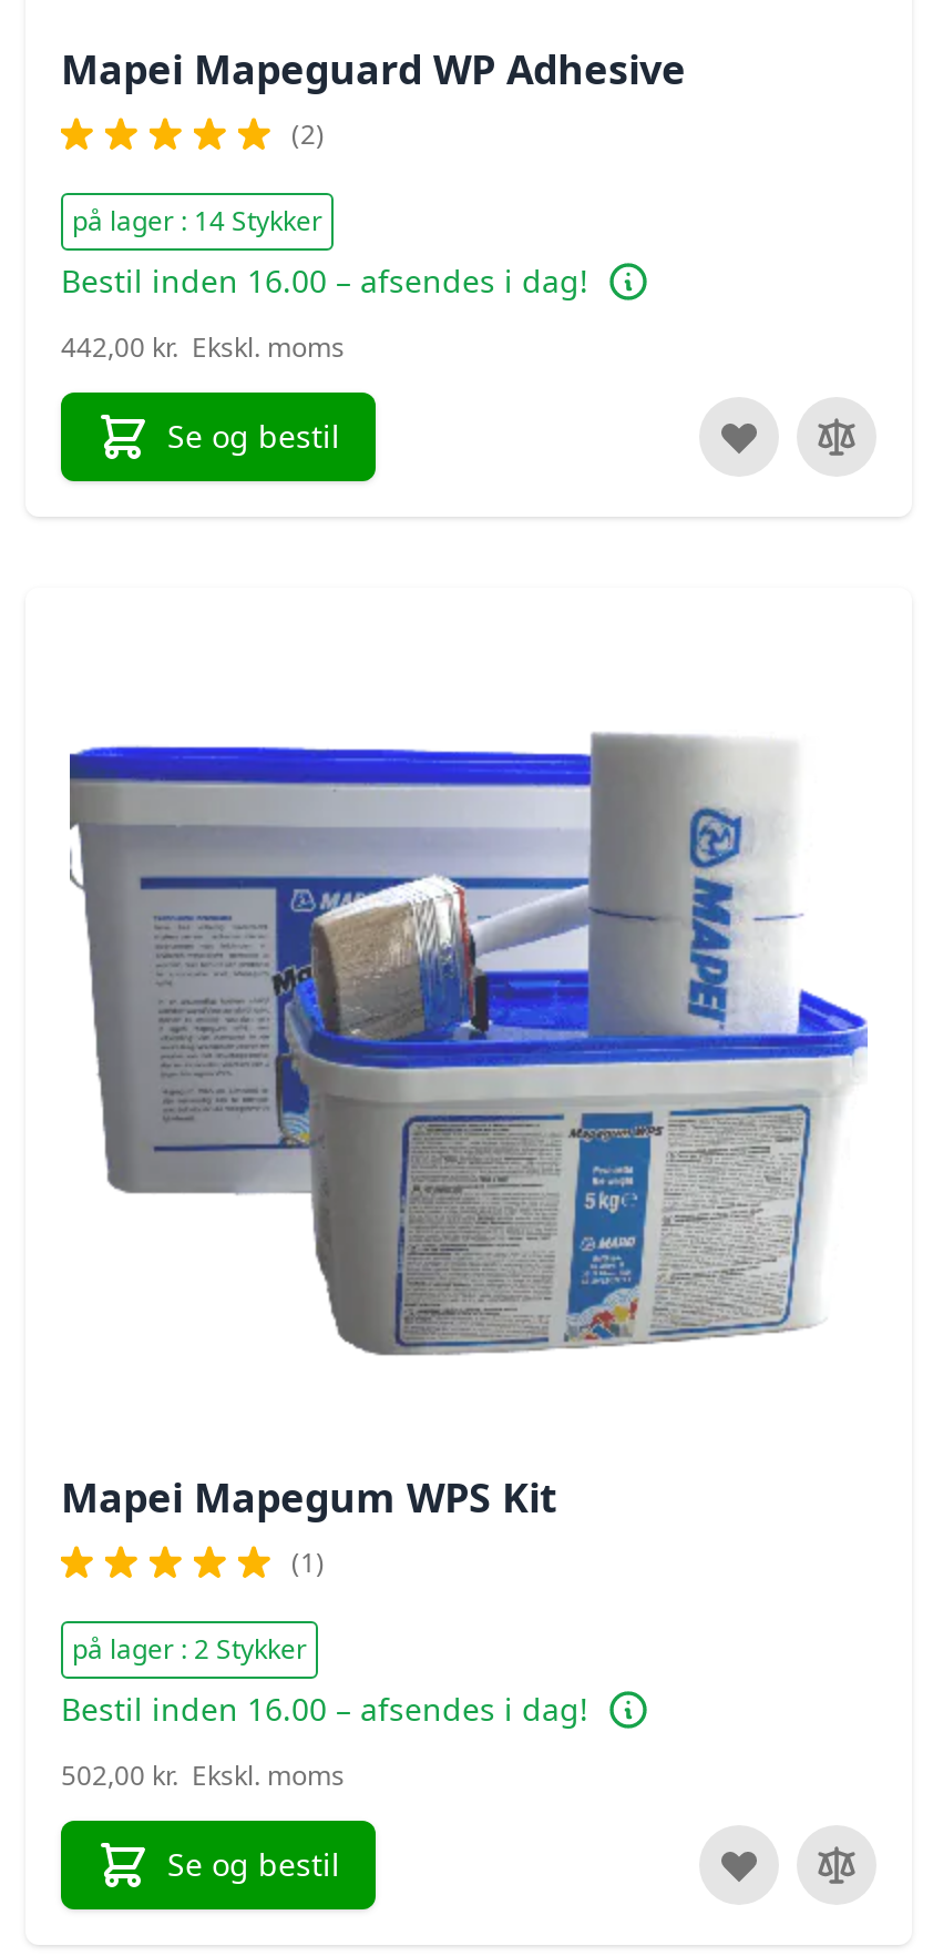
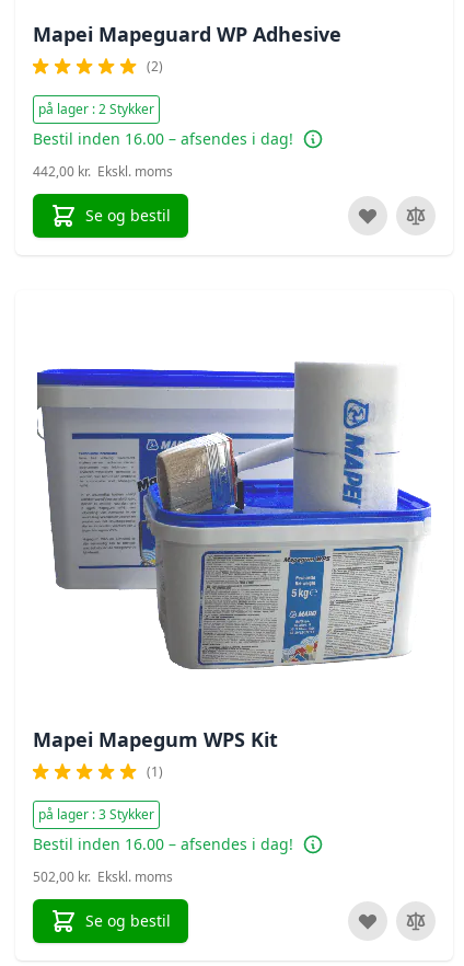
[72,202,322,239] på lager : 14 Stykker -> none
none -> [38,805,154,824] på lager : 3 Stykker
moved [72,1630,307,1667] -> [38,100,154,118]: på lager : 2 Stykker

